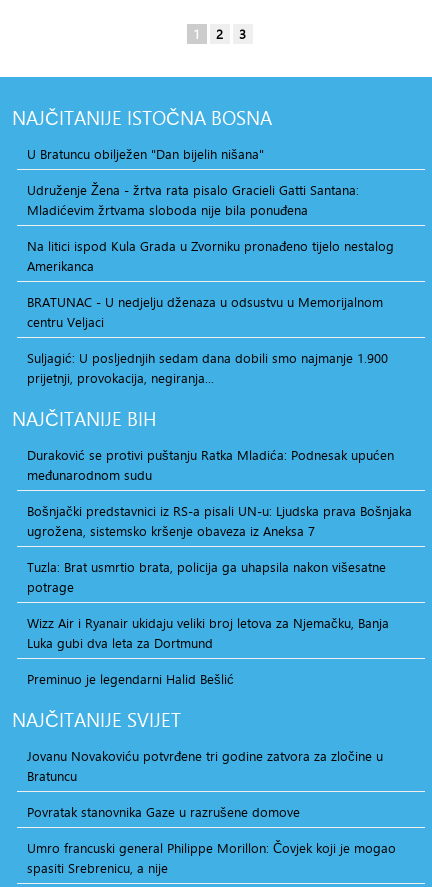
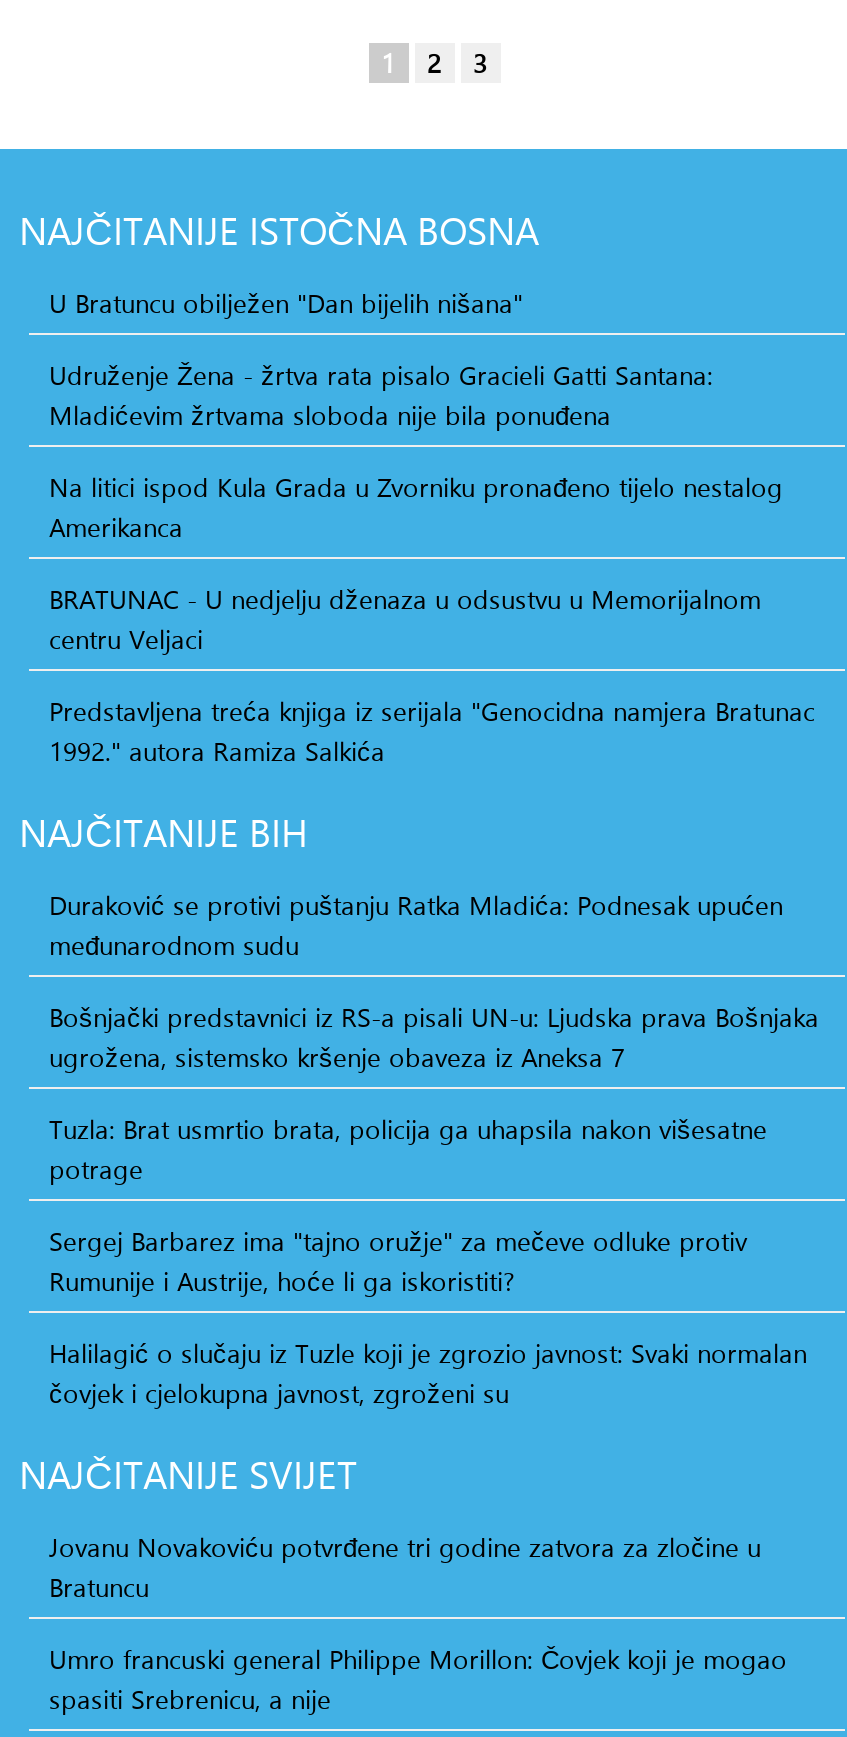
[27,349,388,387] Suljagić: U posljednjih sedam dana dobili smo najmanje 1.900 | prijetnji, provokacija, negiranja... -> [49,692,815,768] Predstavljena treća knjiga iz serijala "Genocidna namjera Bratunac | 1992." autora Ramiza Salkića
[27,614,389,652] Wizz Air i Ryanair ukidaju veliki broj letova za Njemačku, Banja | Luka gubi dva leta za Dortmund -> [49,1222,747,1298] Sergej Barbarez ima "tajno oružje" za mečeve odluke protiv | Rumunije i Austrije, hoće li ga iskoristiti?
[27,670,234,688] Preminuo je legendarni Halid Bešlić -> [49,1334,807,1410] Halilagić o slučaju iz Tuzle koji je zgrozio javnost: Svaki normalan | čovjek i cjelokupna javnost, zgroženi su
moved [12,706,383,785] -> [19,1446,761,1604]: NAJČITANIJE SVIJET | Jovanu Novakoviću potvrđene tri godine zatvora za zločine u | Bratuncu
[27,803,300,821] Povratak stanovnika Gaze u razrušene domove -> none

